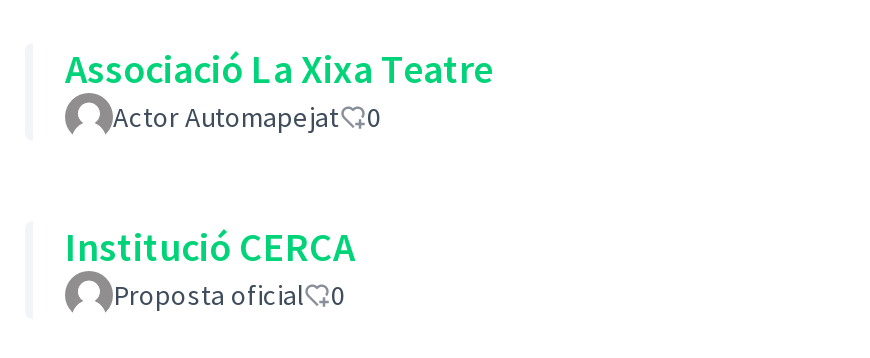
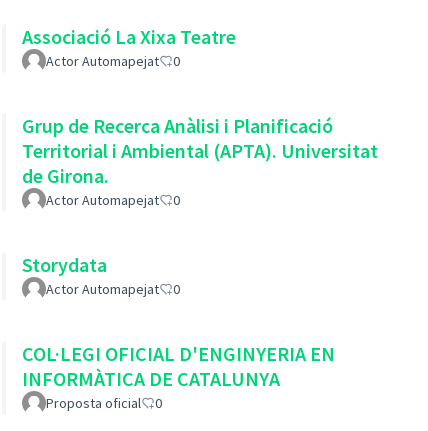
[65,221,355,271] Institució CERCA -> [22,113,378,391] Grup de Recerca Anàlisi i Planificació | Territorial i Ambiental (APTA). Universitat | de Girona. | Actor Automapejat | 0 | Storydata | Actor Automapejat | 0 | COL·LEGI OFICIAL D'ENGINYERIA EN | INFORMÀTICA DE CATALUNYA

